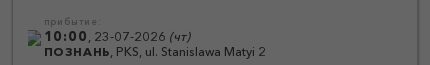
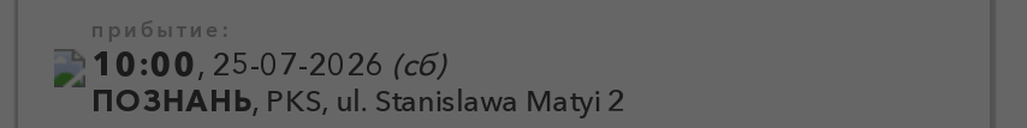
[43,28,189,44] 10:00, 23-07-2026 (чт) -> [91,43,445,82] 10:00, 25-07-2026 (сб)

